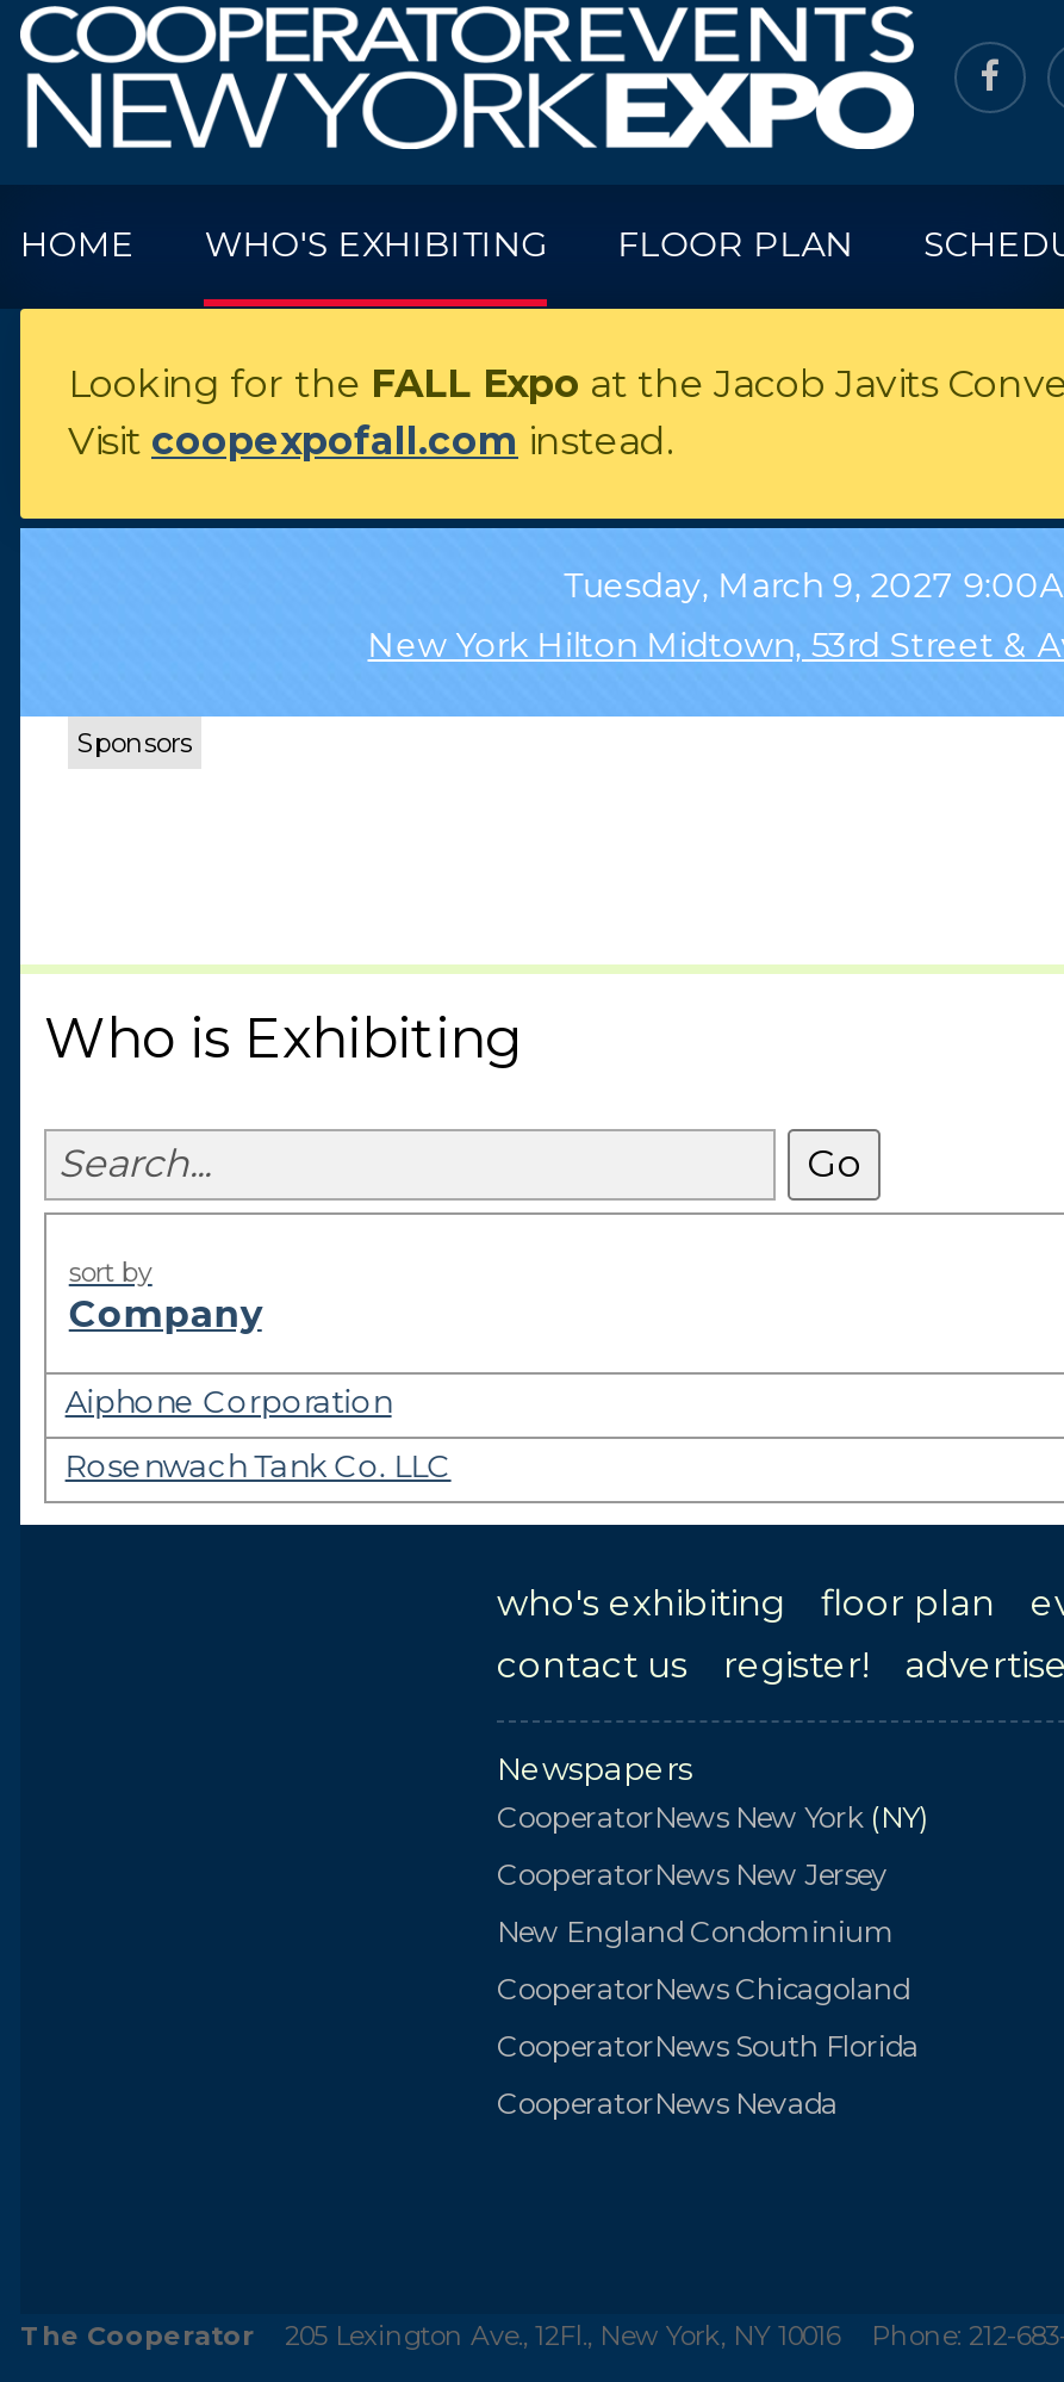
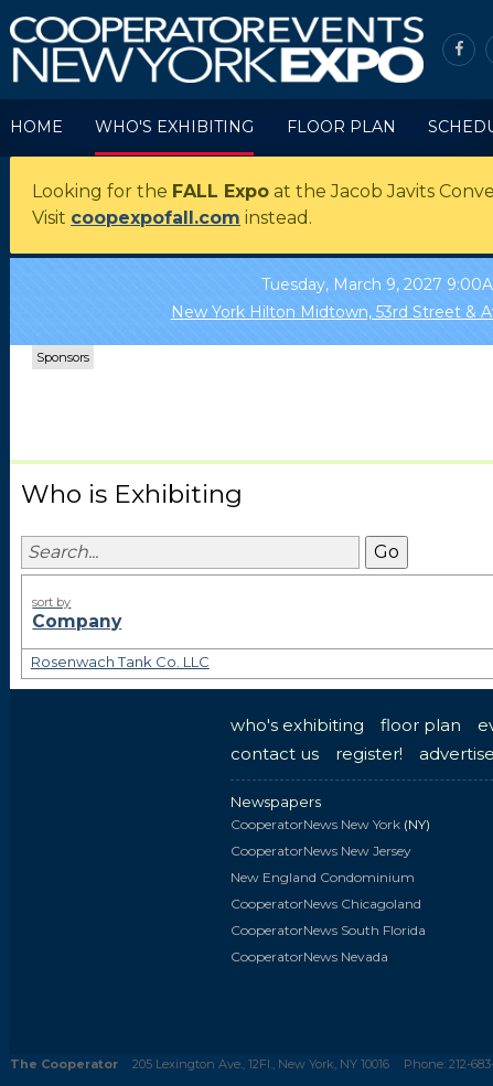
[65,1381,392,1419] Aiphone Corporation -> none

